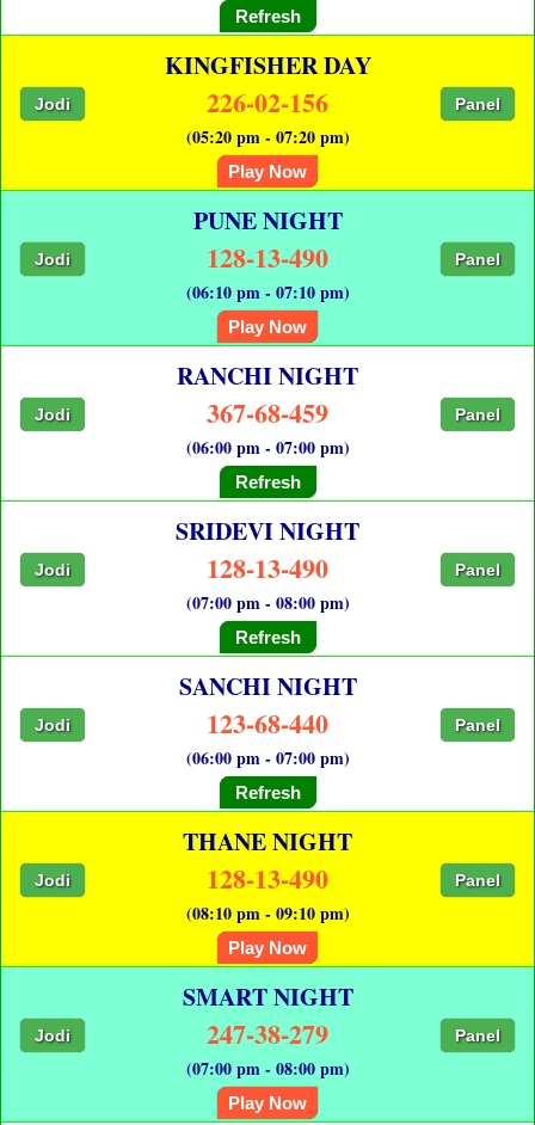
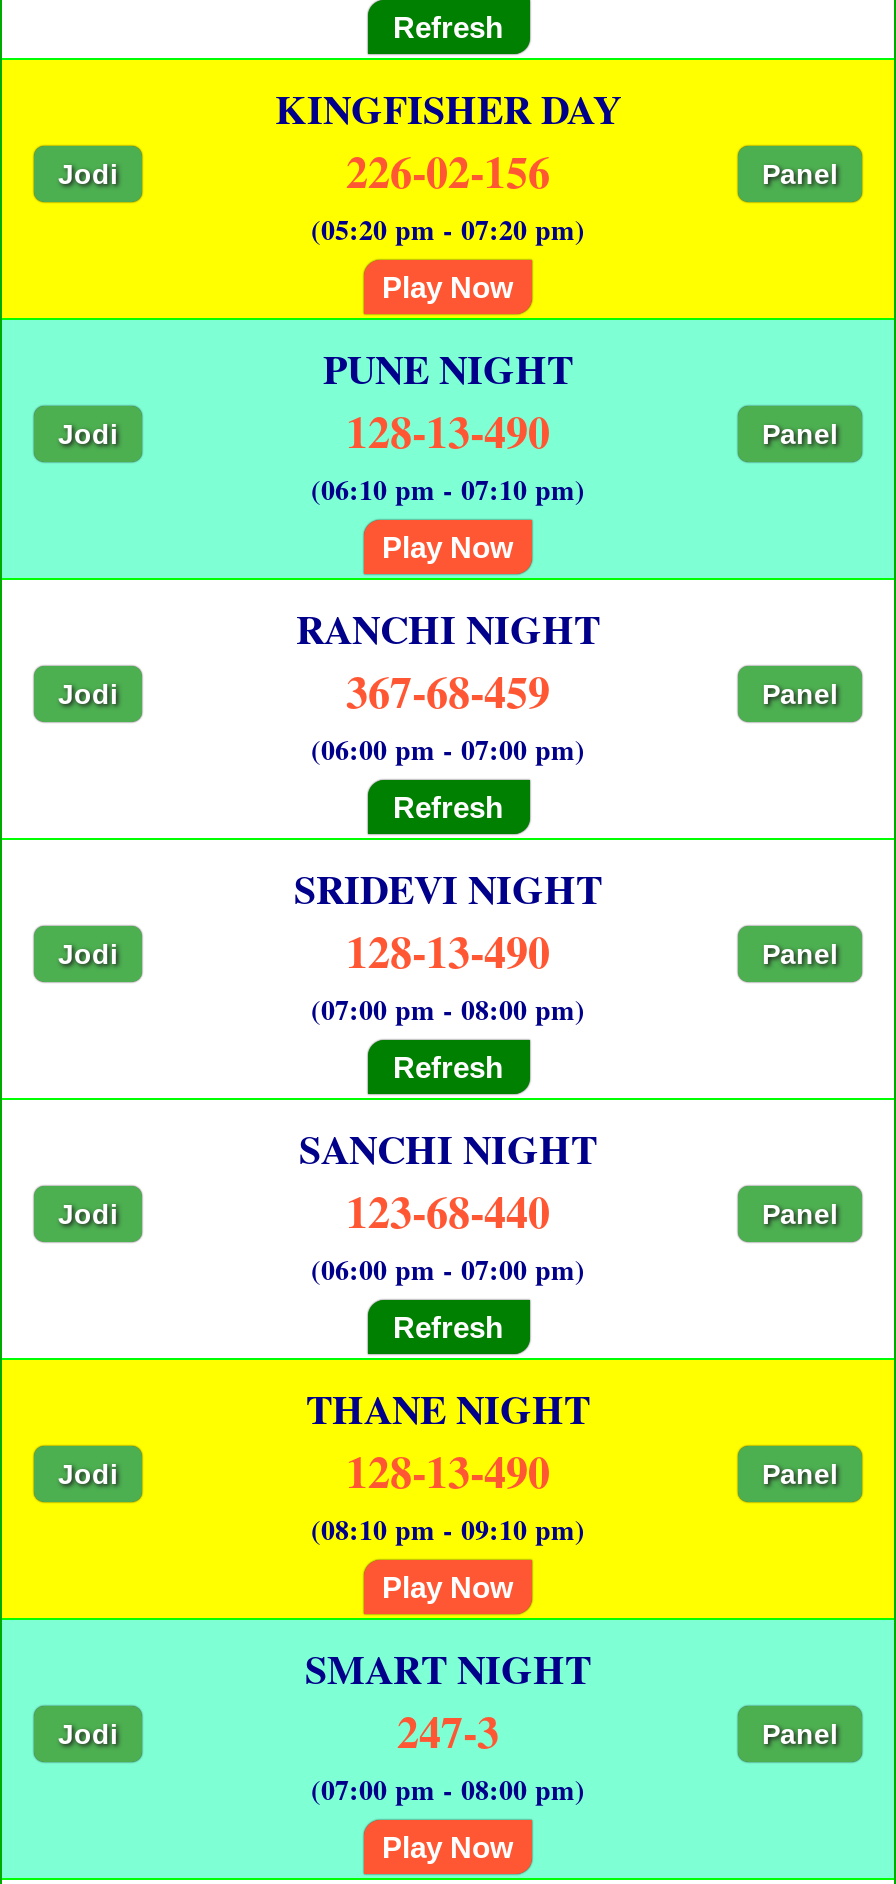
[207,1014,328,1053] 247-38-279 -> [397,1698,499,1764] 247-3

